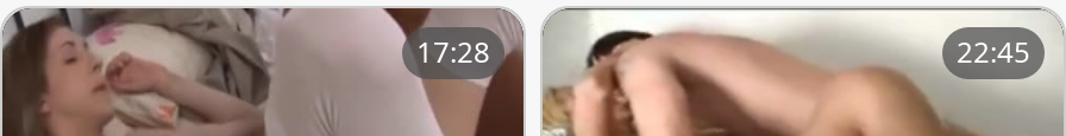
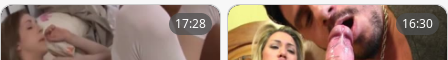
[957,30,1030,70] 22:45 -> [402,15,433,32] 16:30

